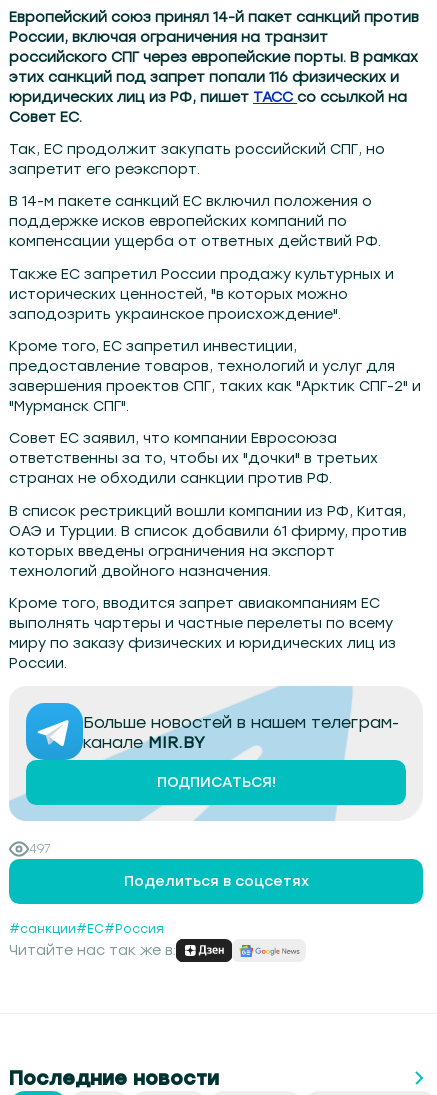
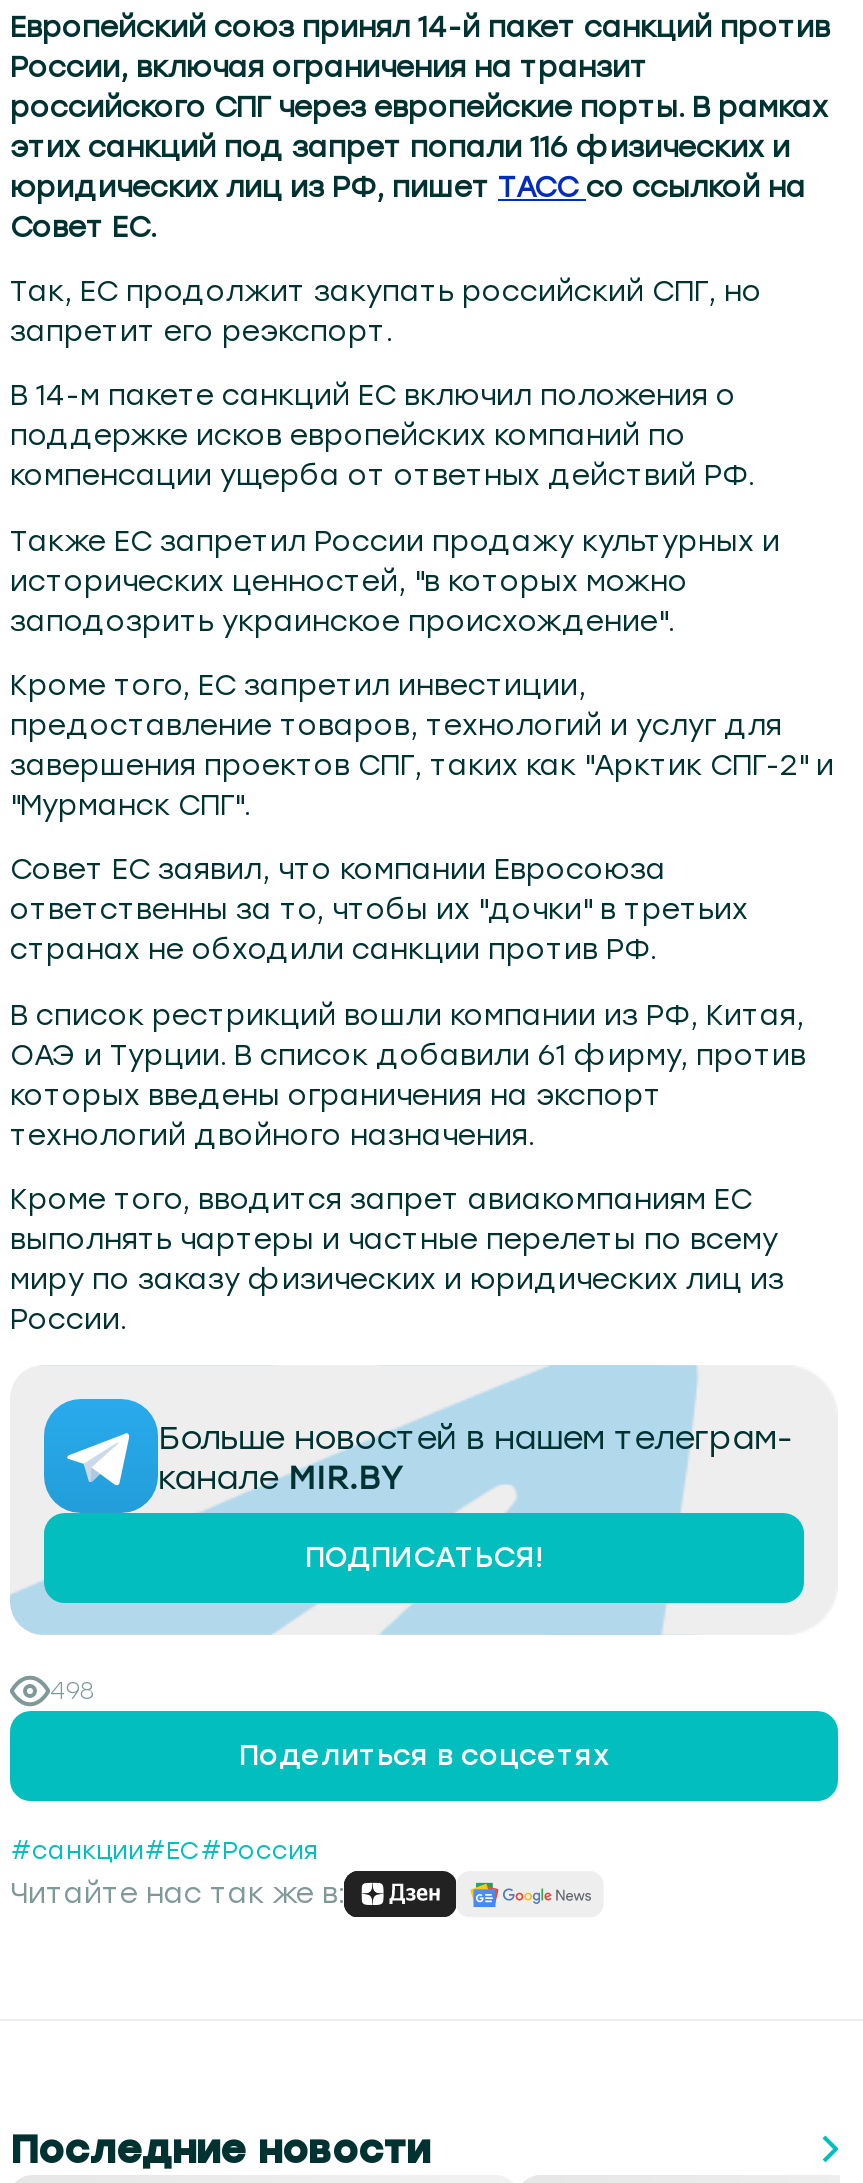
[29,841,51,856] 497 -> [50,1675,92,1705] 498

